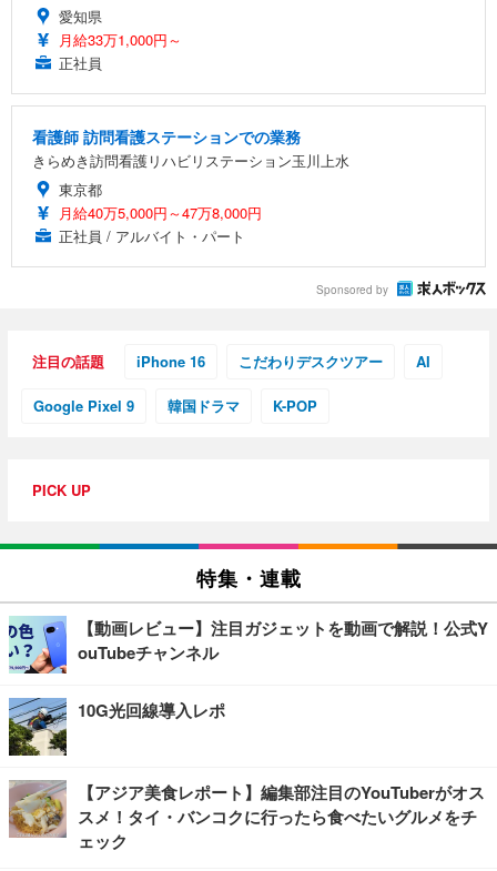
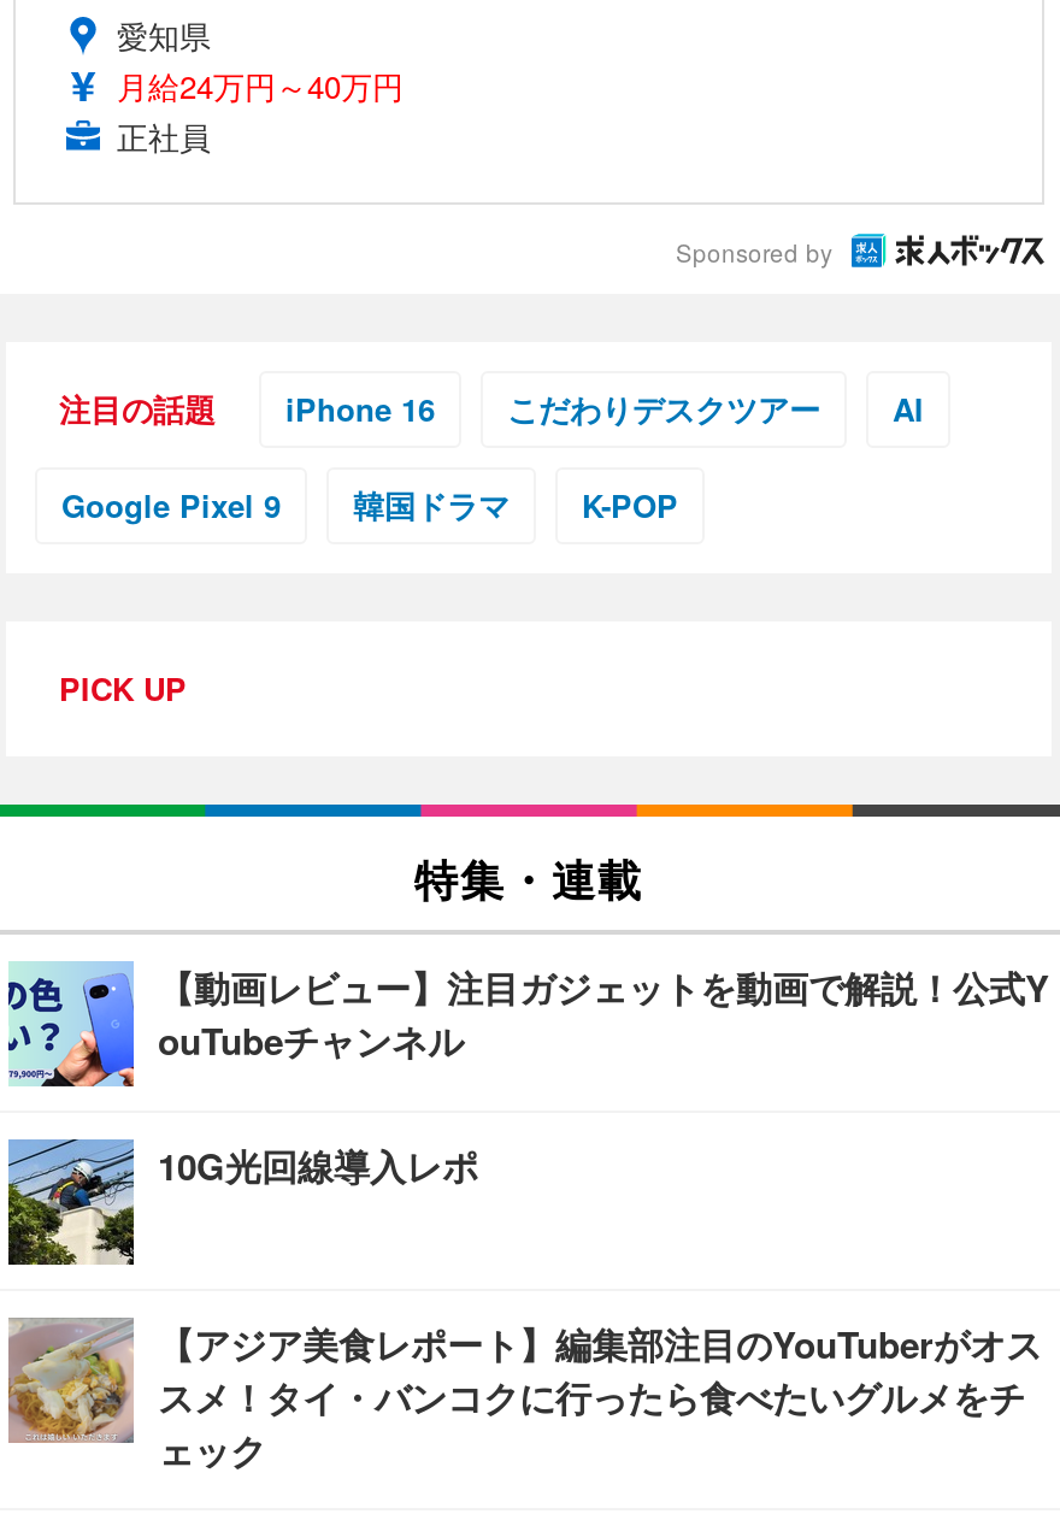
[59,29,182,50] 月給33万1,000円～ -> [117,63,404,108] 月給24万円～40万円
[32,125,349,246] 看護師 訪問看護ステーションでの業務 | きらめき訪問看護リハビリステーション玉川上水 | 東京都 | 月給40万5,000円～47万8,000円 | 正社員 / アルバイト・パート -> none

